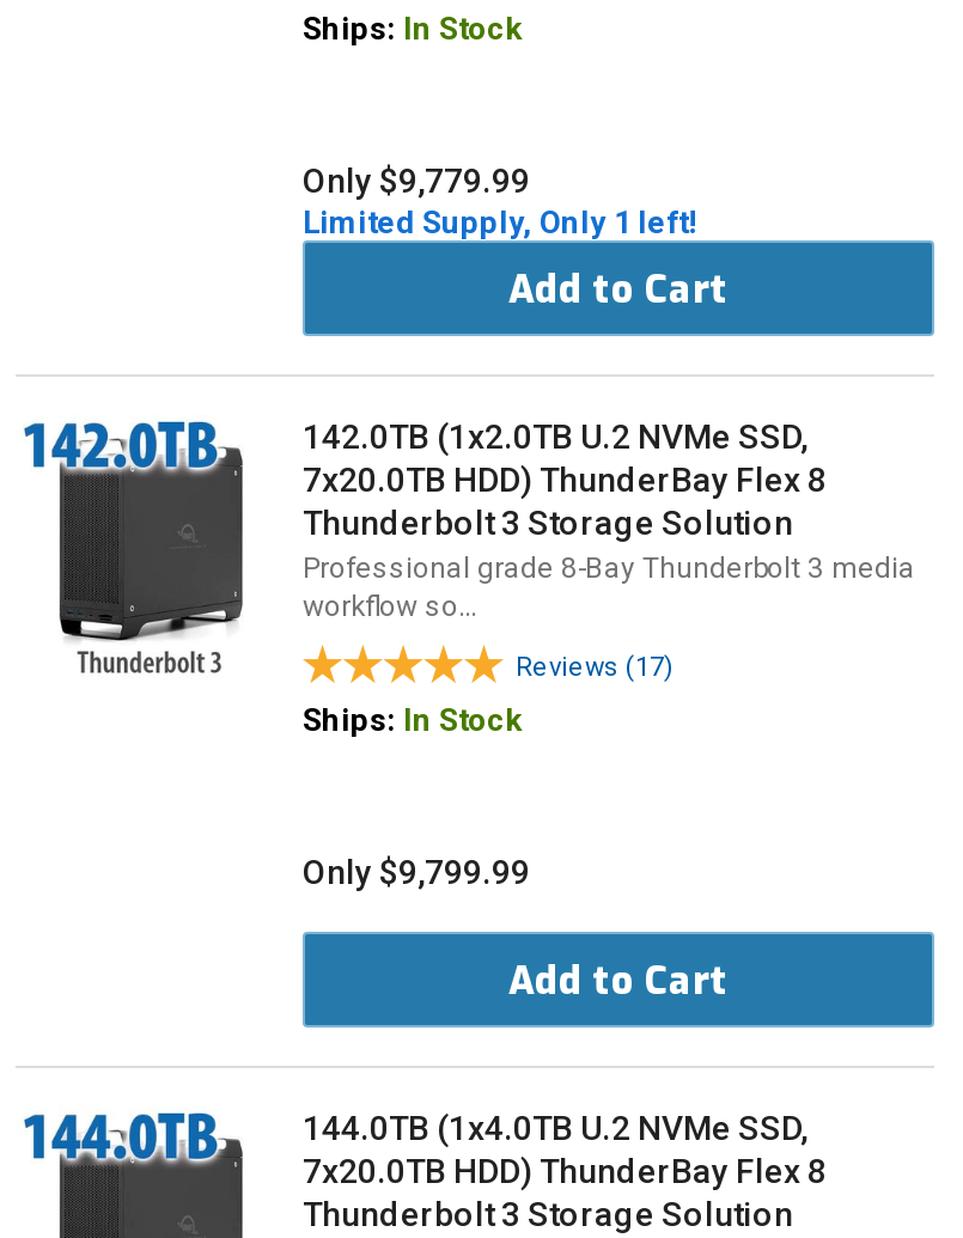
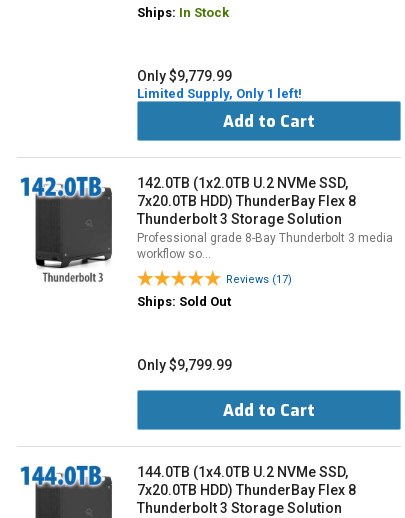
[303,702,523,738] Ships: In Stock -> [137,294,231,309] Ships: Sold Out

